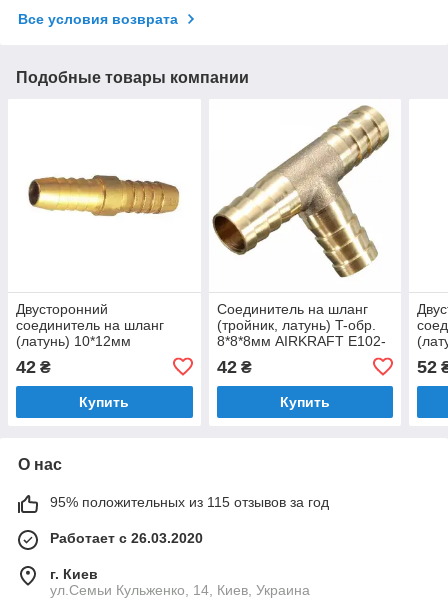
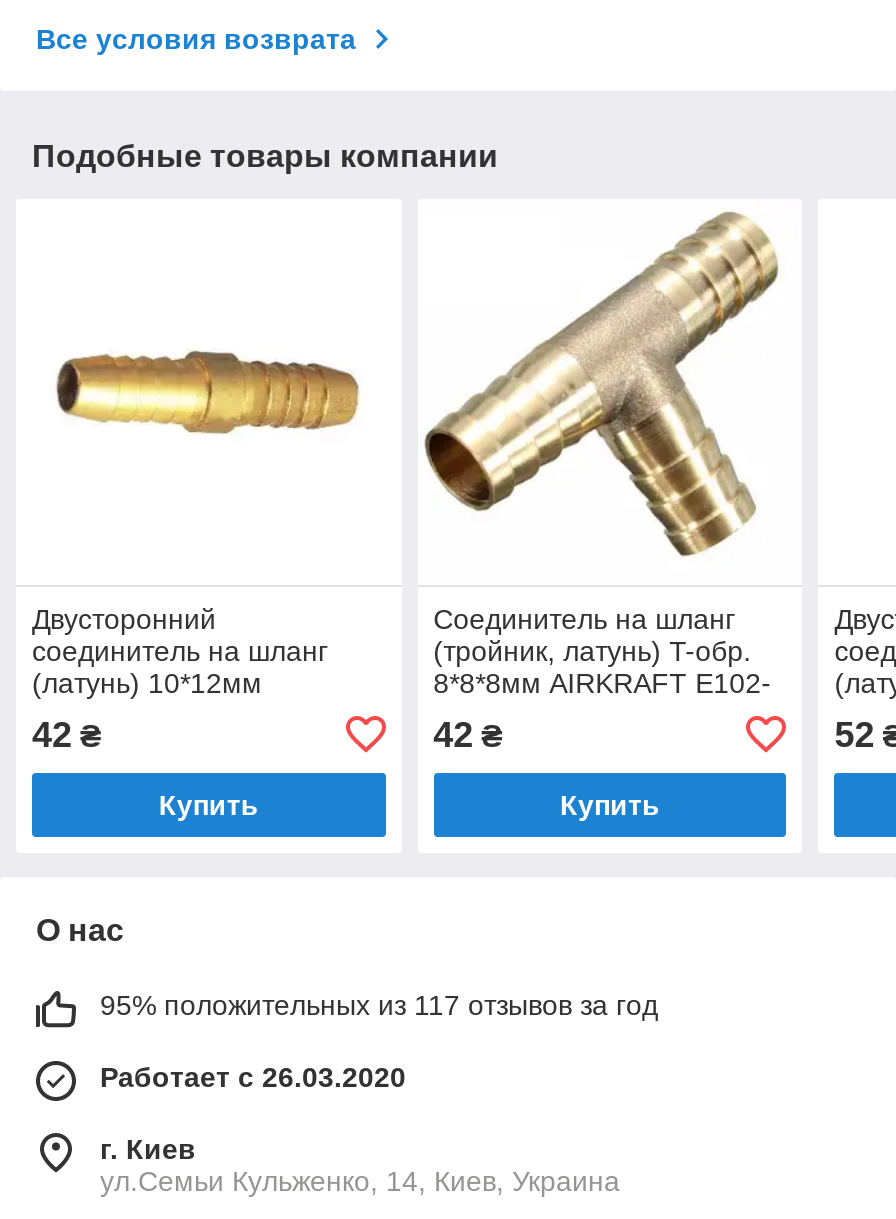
[50,494,329,510] 95% положительных из 115 отзывов за год -> [100,989,658,1021] 95% положительных из 117 отзывов за год

